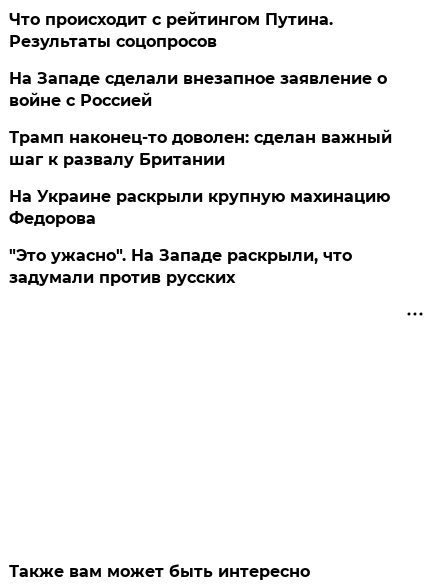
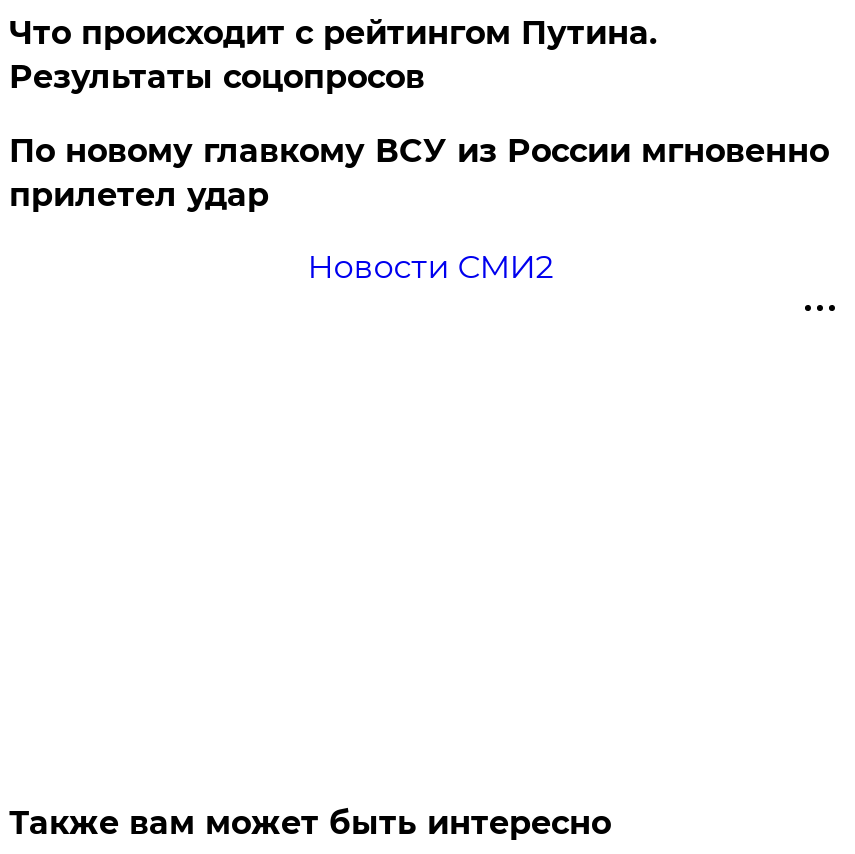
[9,69,392,287] На Западе сделали внезапное заявление о | войне с Россией | Трамп наконец-то доволен: сделан важный | шаг к развалу Британии | На Украине раскрыли крупную махинацию | Федорова | "Это ужасно". На Западе раскрыли, что | задумали против русских -> [9,132,829,286] По новому главкому ВСУ из России мгновенно | прилетел удар | Новости СМИ2

